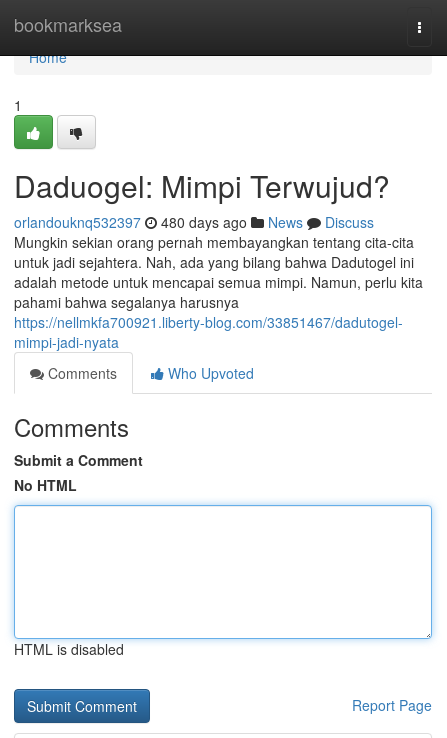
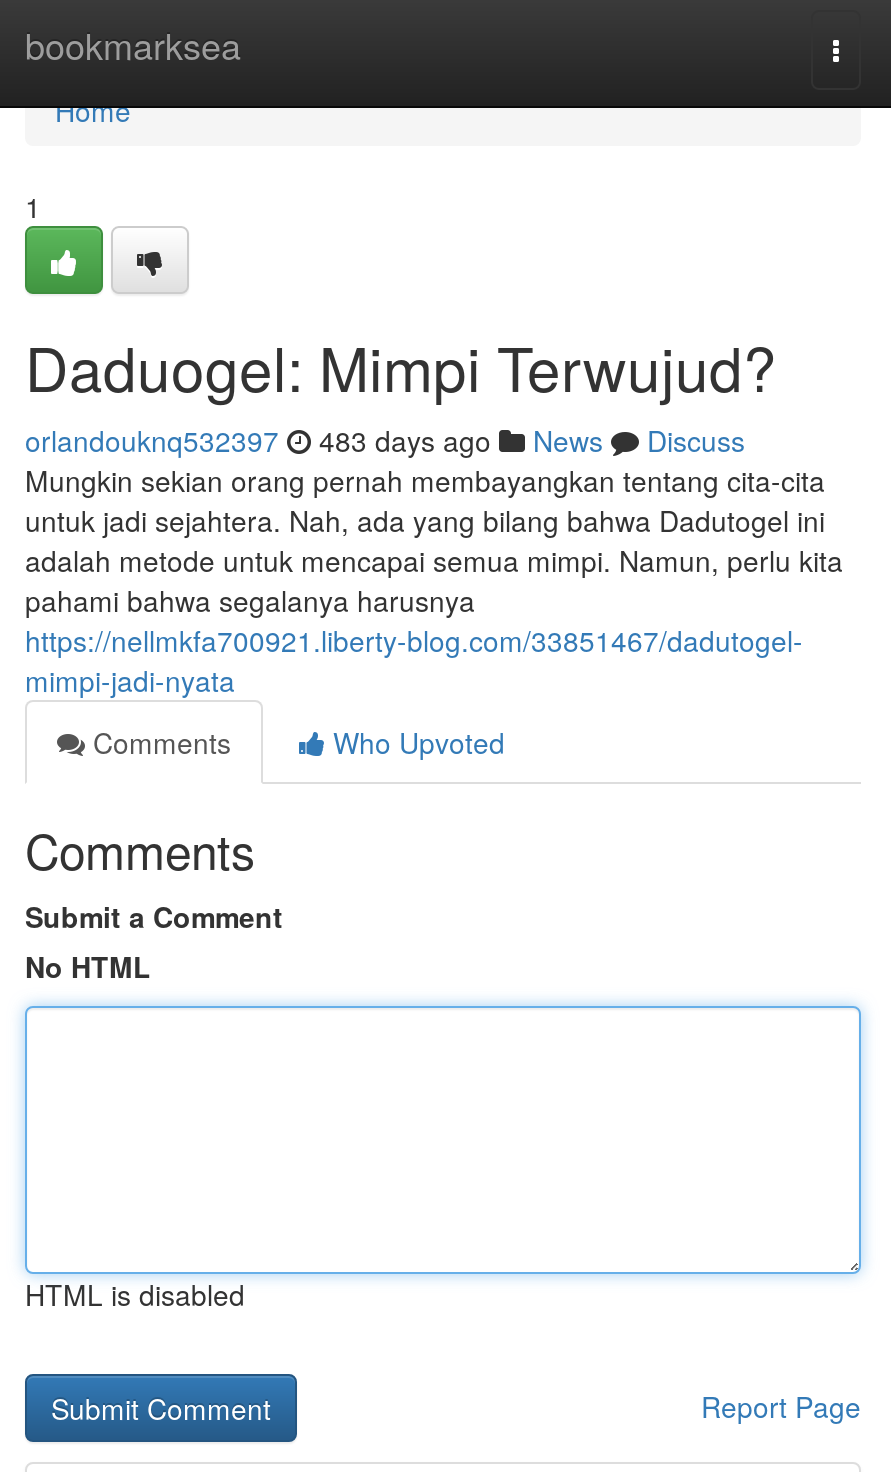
[14,212,374,232] orlandouknq532397 480 days ago News Discuss -> [25,420,745,460] orlandouknq532397 483 days ago News Discuss

